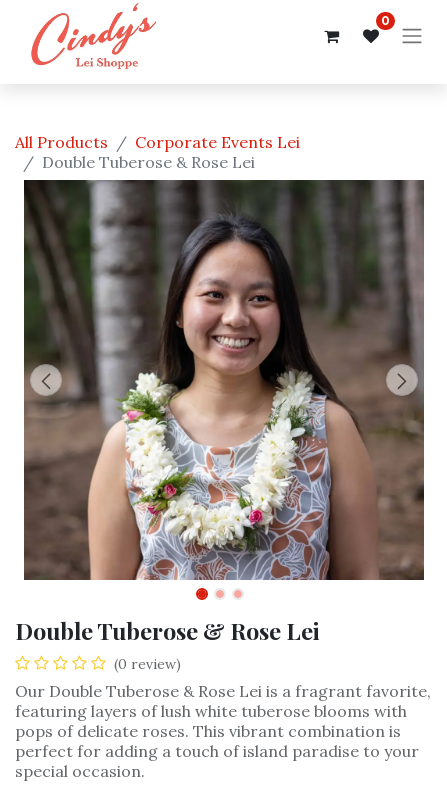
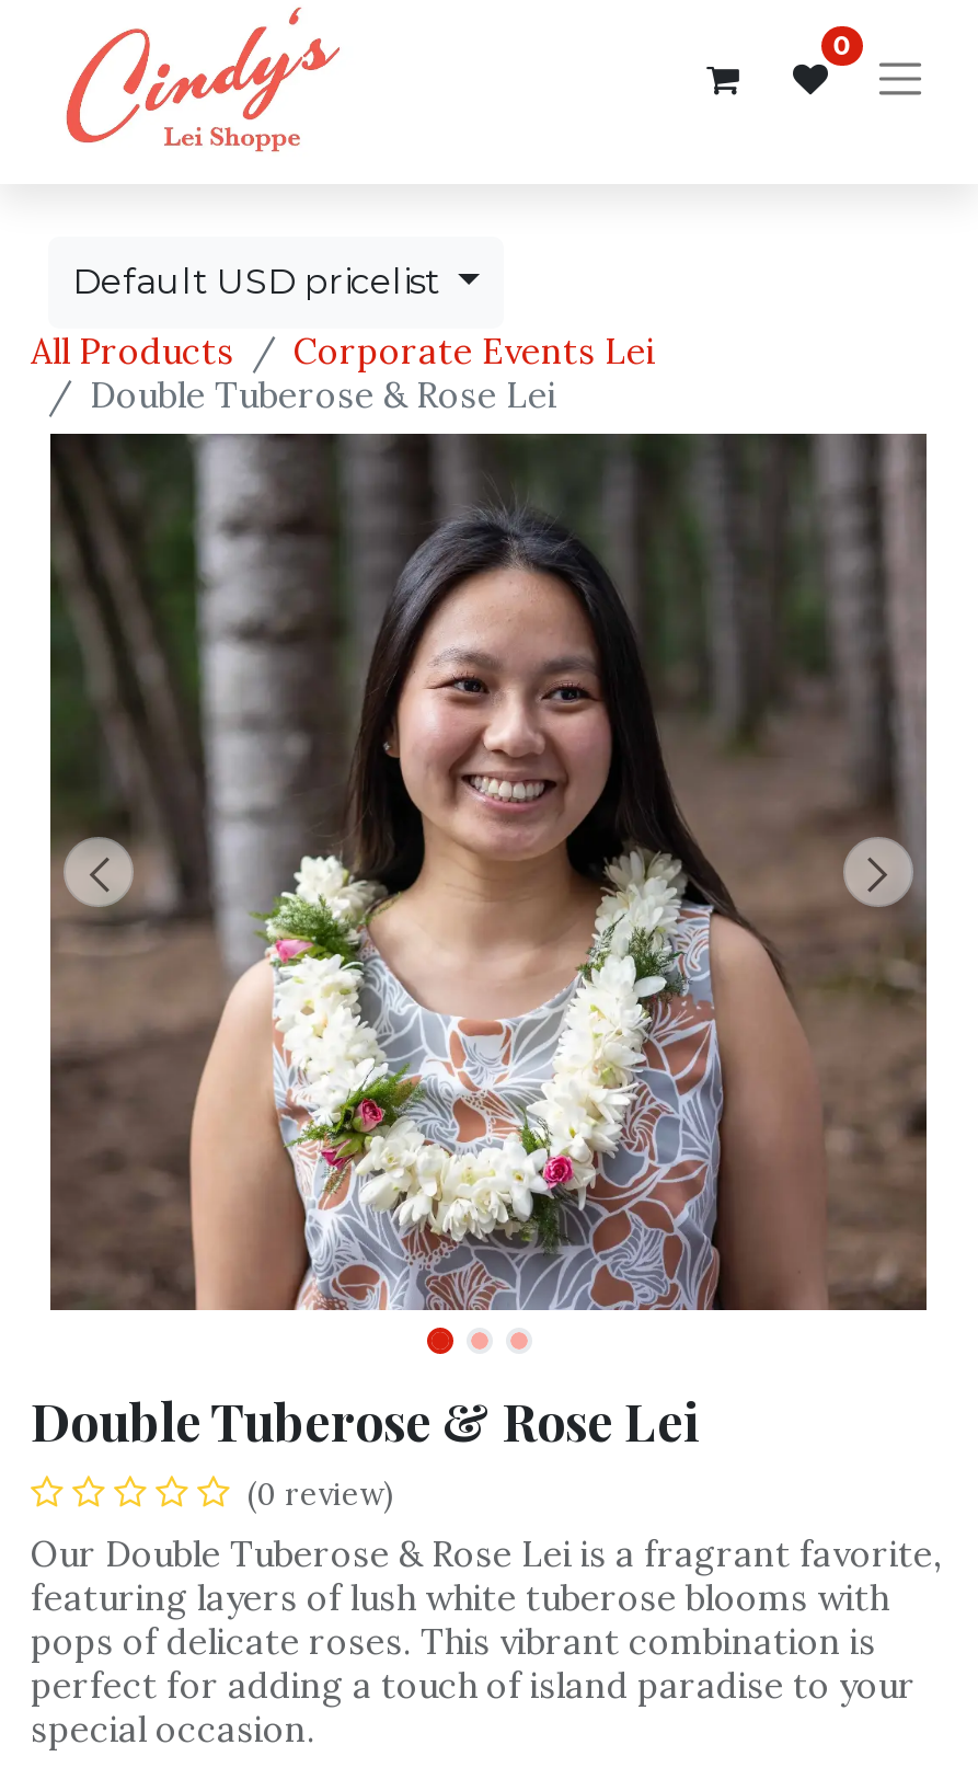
none -> [72,261,449,302] Default USD pricelist

